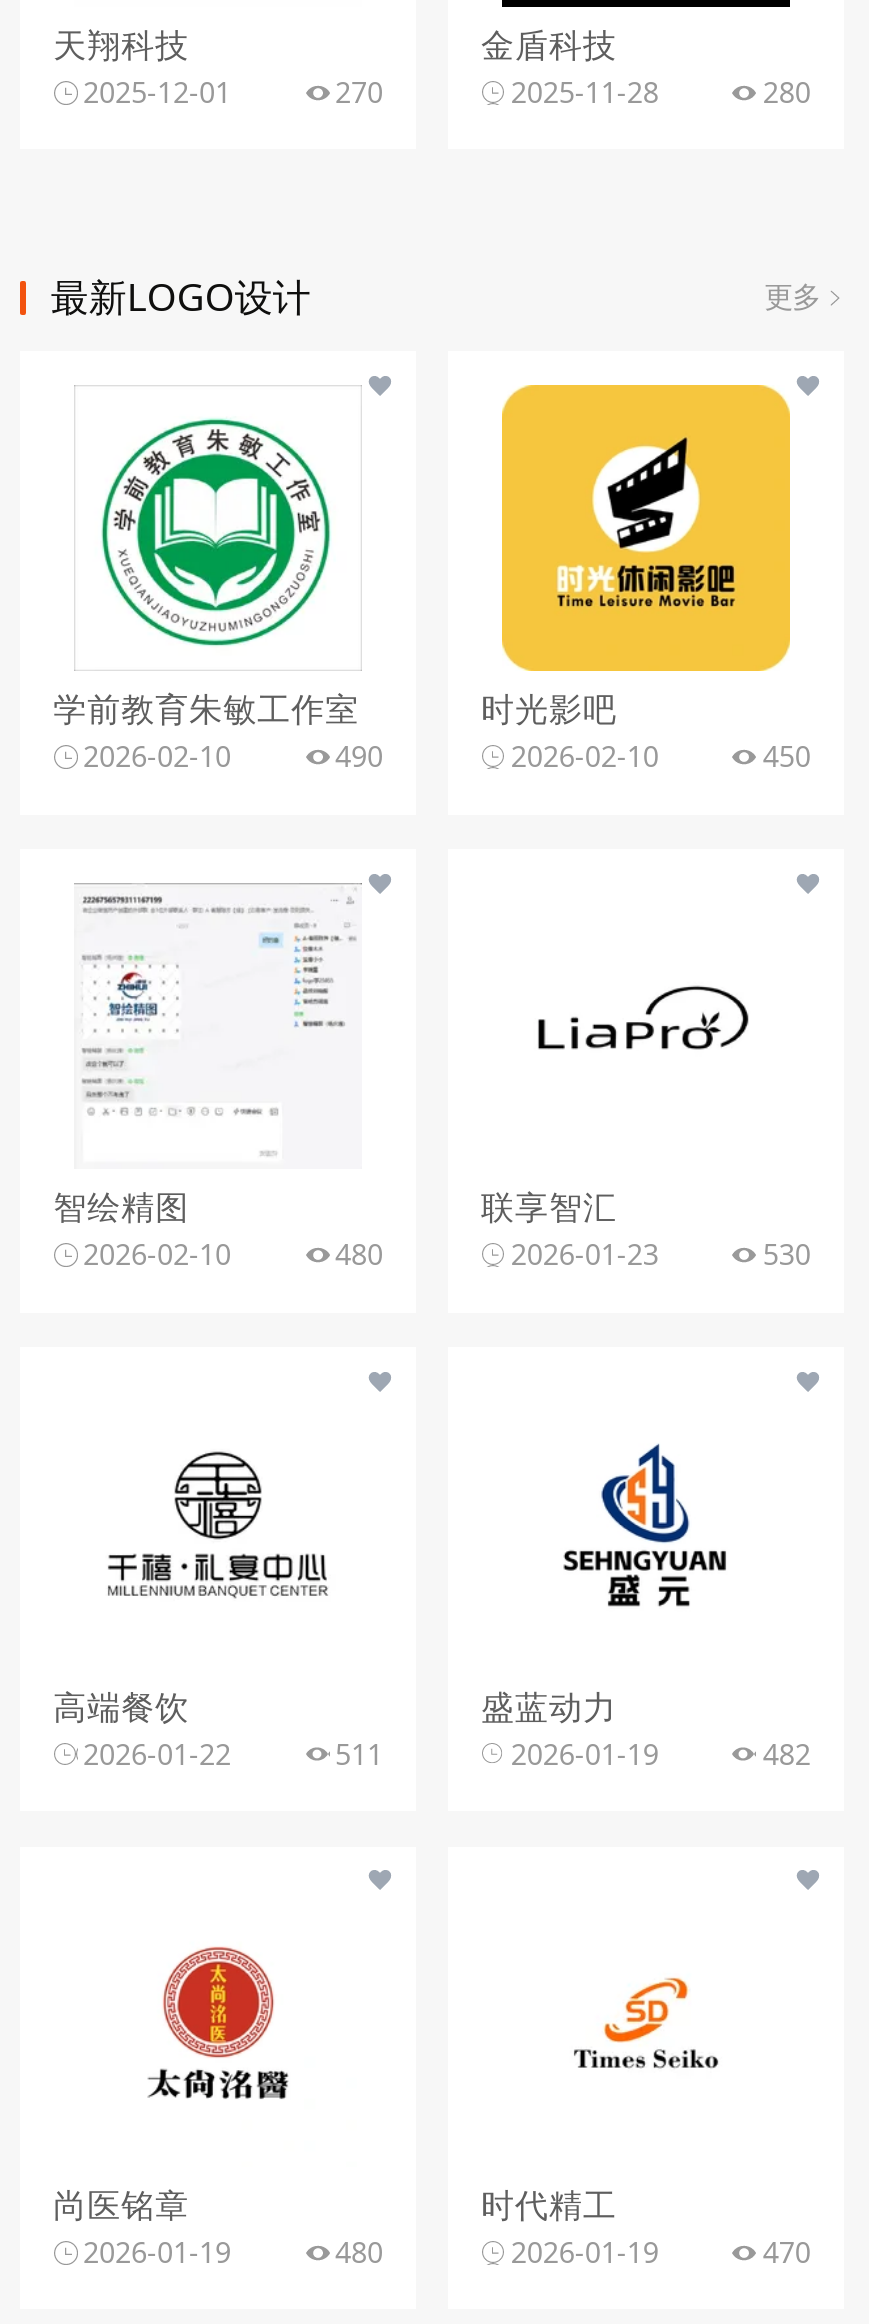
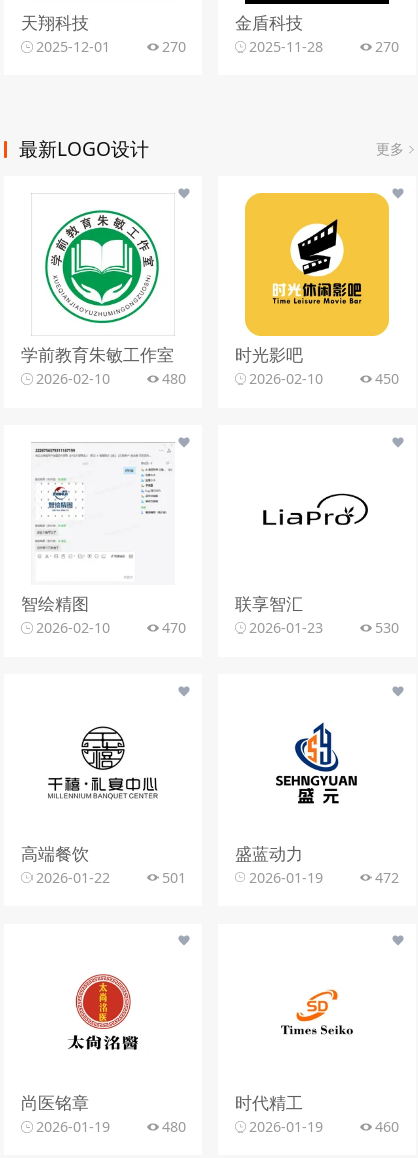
[763,73,811,111] 280 -> [375,37,399,56] 270
[335,738,383,776] 490 -> [161,369,185,388] 480
[335,1236,383,1274] 480 -> [161,618,185,637] 470
[335,1734,383,1772] 511 -> [161,867,185,886] 501
[763,1734,811,1772] 482 -> [375,867,399,886] 472
[763,2232,811,2270] 470 -> [375,1117,399,1136] 460

